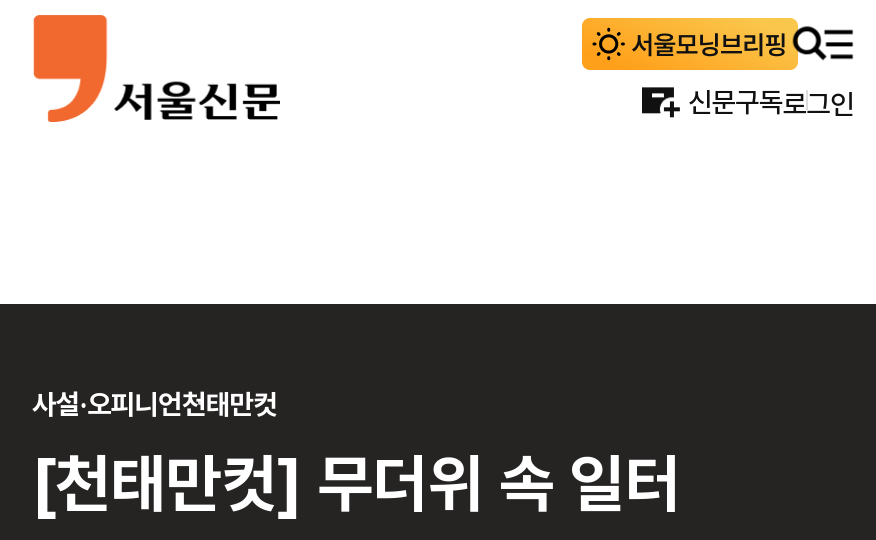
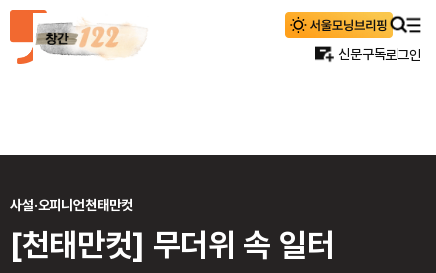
[38,14,288,122] [image] -> [32,13,141,63] [image]

